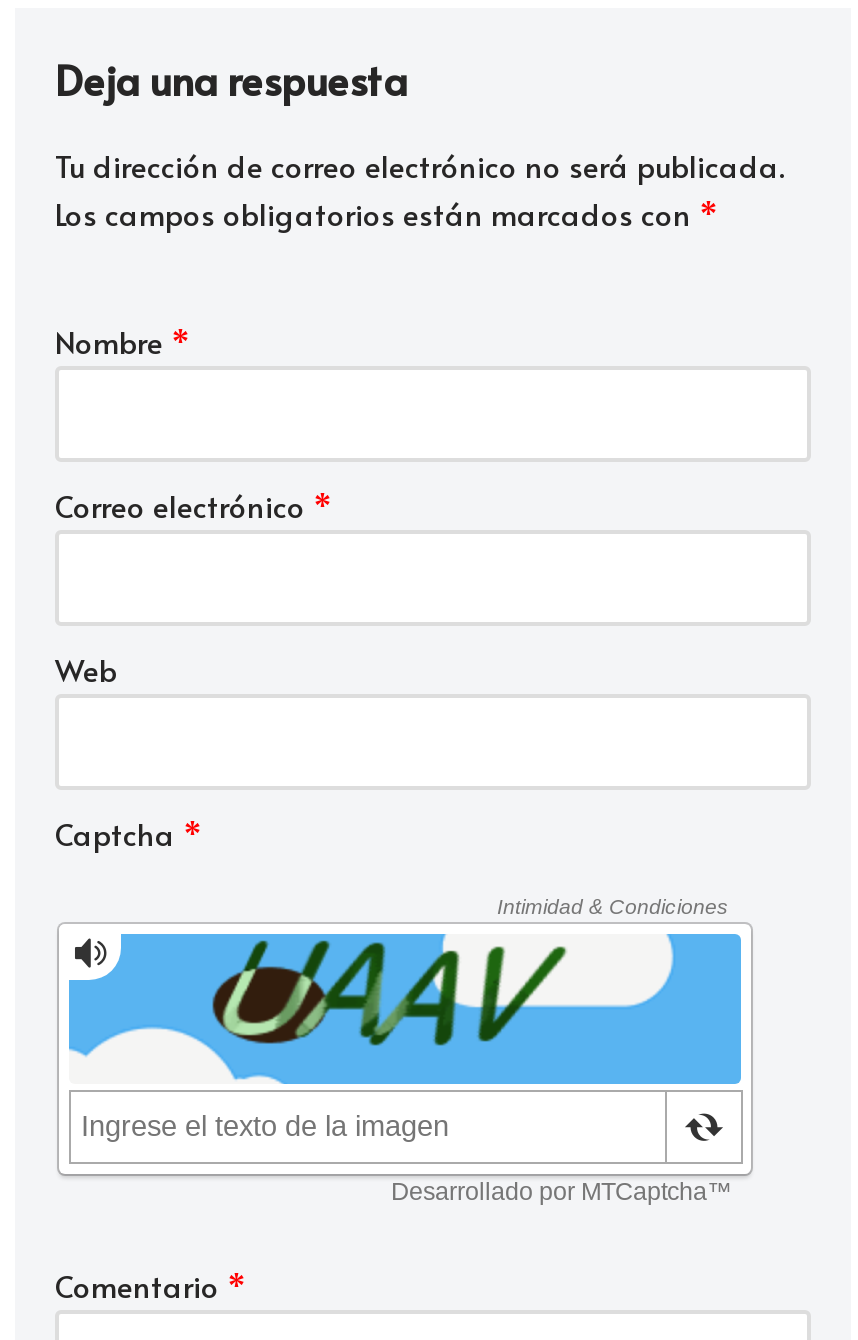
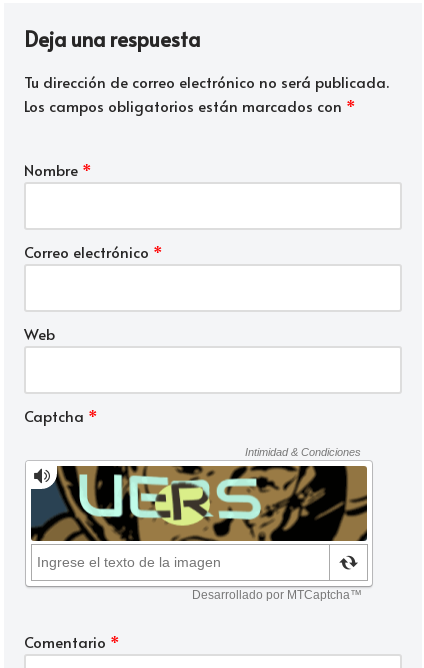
[67,932,743,1086] [image] -> [30,465,368,542] [image]

